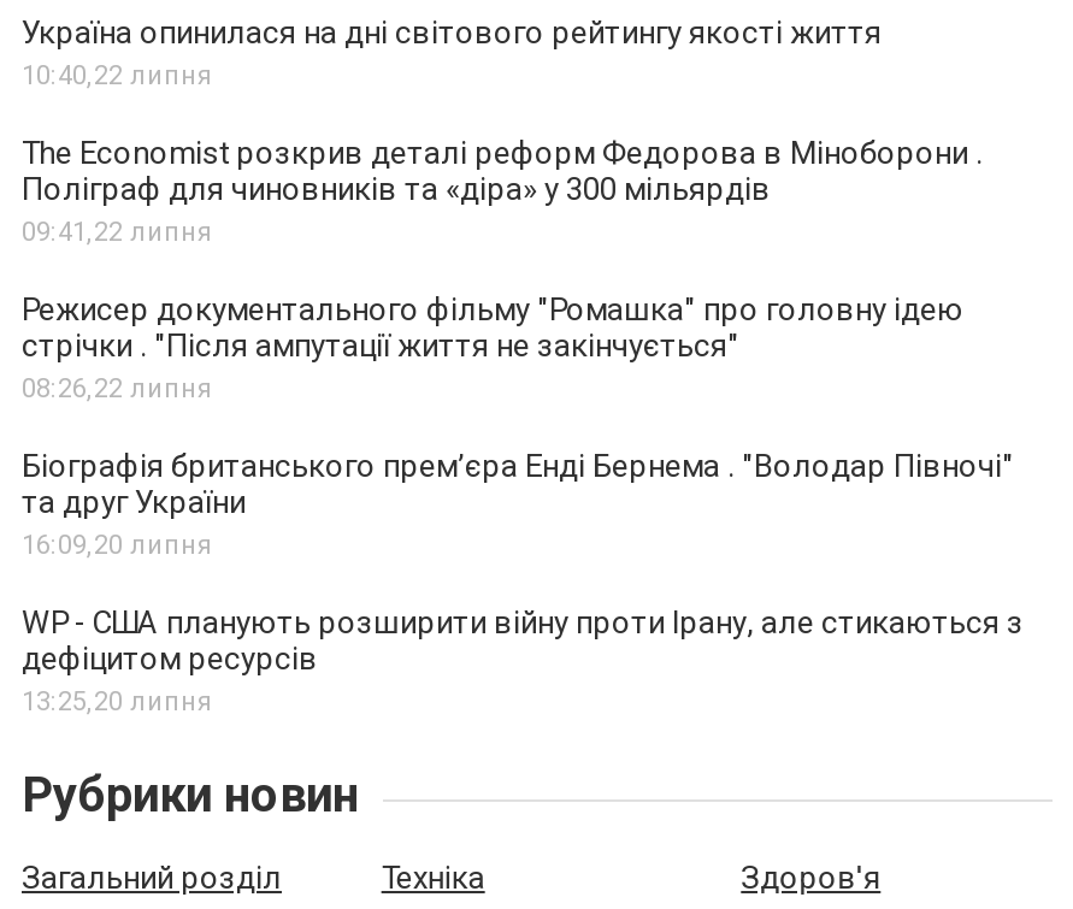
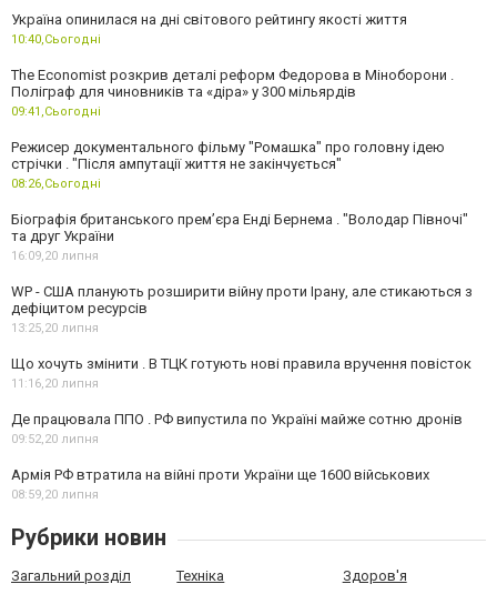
[22,61,212,93] 10:40,22 липня -> [11,33,101,47] 10:40,Сьогодні
[22,218,212,249] 09:41,22 липня -> [11,105,101,119] 09:41,Сьогодні
[22,374,212,406] 08:26,22 липня -> [11,177,101,192] 08:26,Сьогодні
none -> [11,356,471,502] Що хочуть змінити . В ТЦК готують нові правила вручення повісток | 11:16,20 липня | Де працювала ППО . РФ випустила по Україні майже сотню дронів | 09:52,20 липня | Армія РФ втратила на війні проти України ще 1600 військових | 08:59,20 липня

